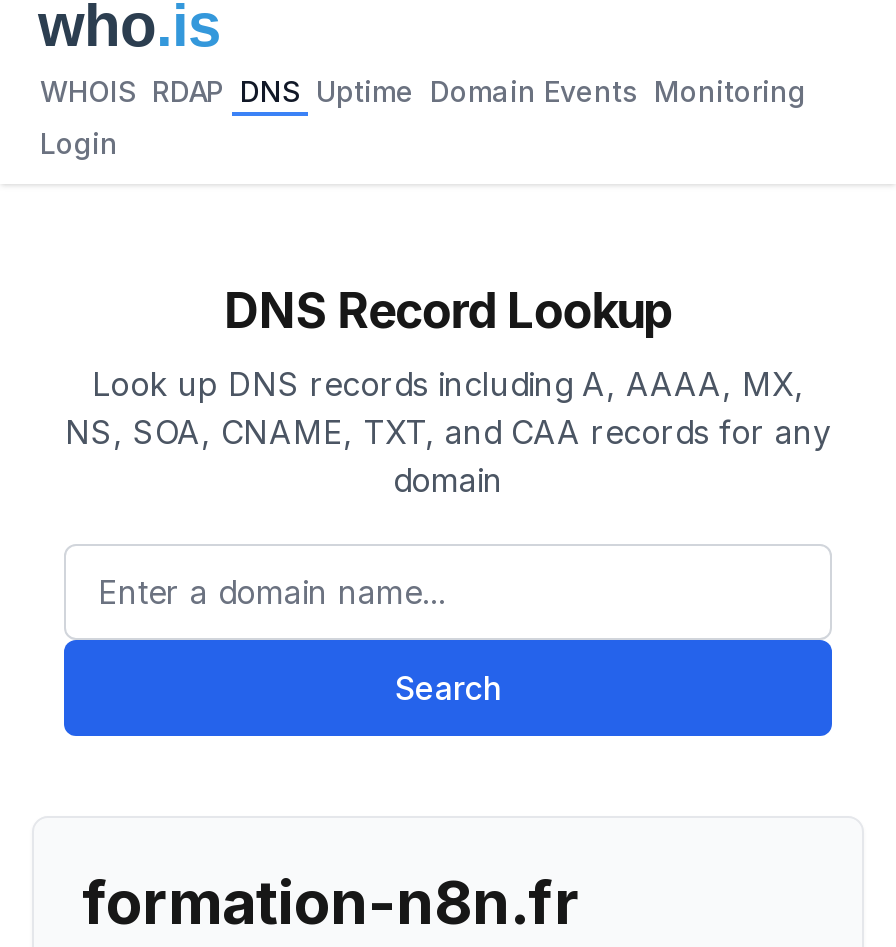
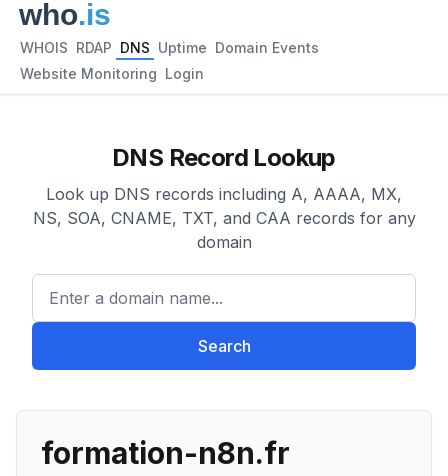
[40,74,806,108] WHOIS RDAP DNS Uptime Domain Events Monitoring -> [20,39,319,56] WHOIS RDAP DNS Uptime Domain Events
[40,126,118,160] Login -> [20,65,204,82] Website Monitoring Login

